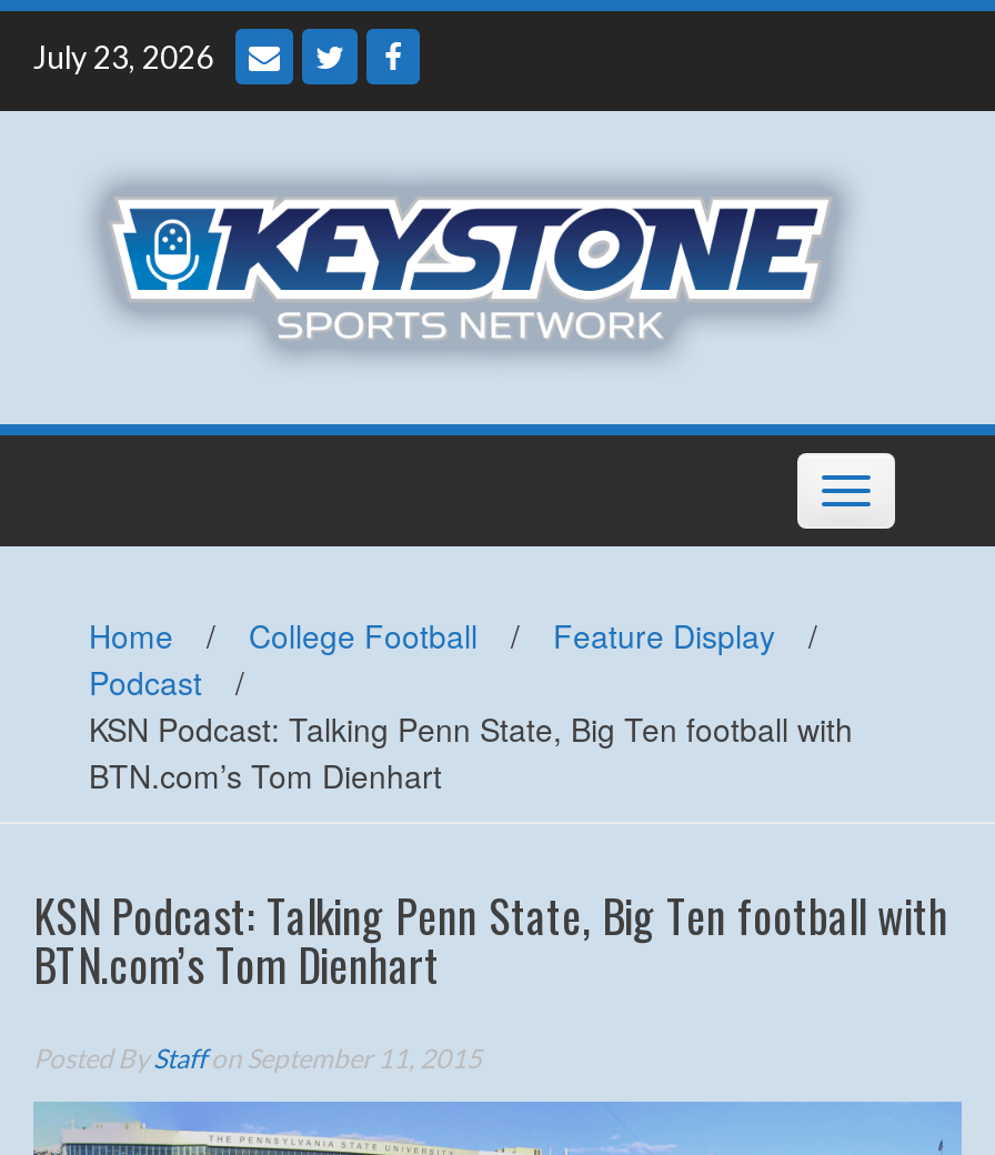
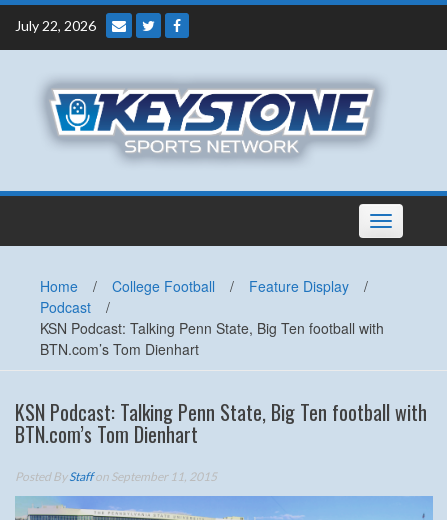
[33,38,213,76] July 23, 2026 -> [15,17,96,34] July 22, 2026

